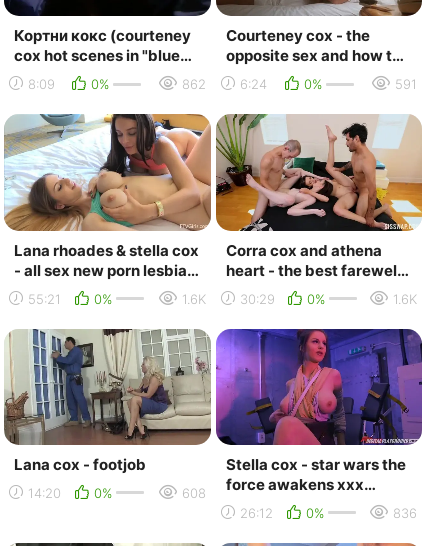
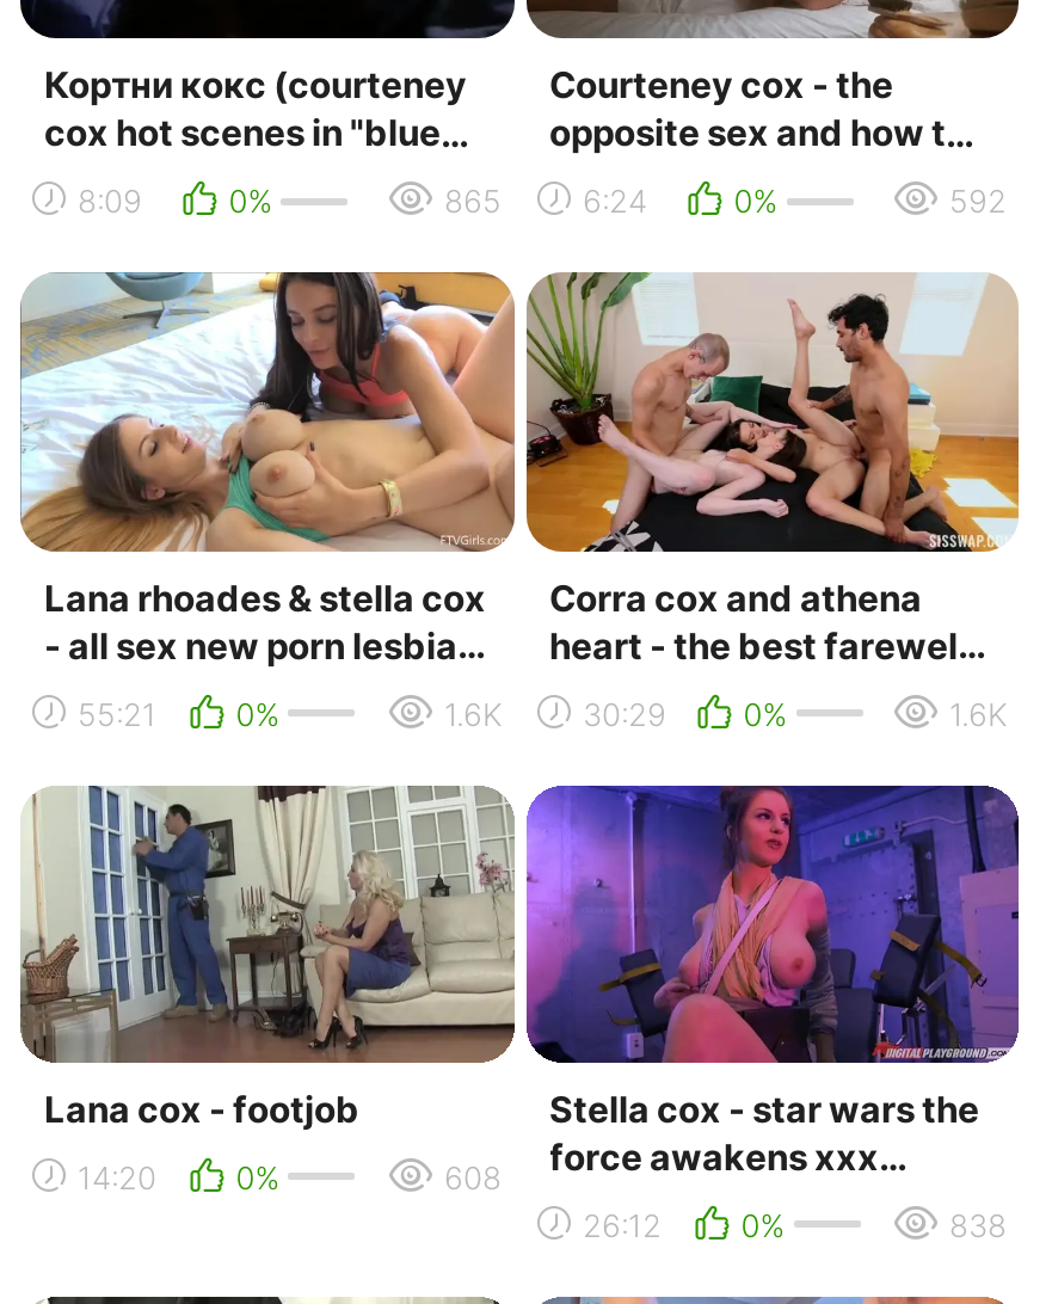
[181,76,205,92] 862 -> [444,182,502,221] 865
[395,76,417,92] 591 -> [949,182,1007,221] 592
[393,505,417,521] 836 -> [949,1206,1007,1244] 838

